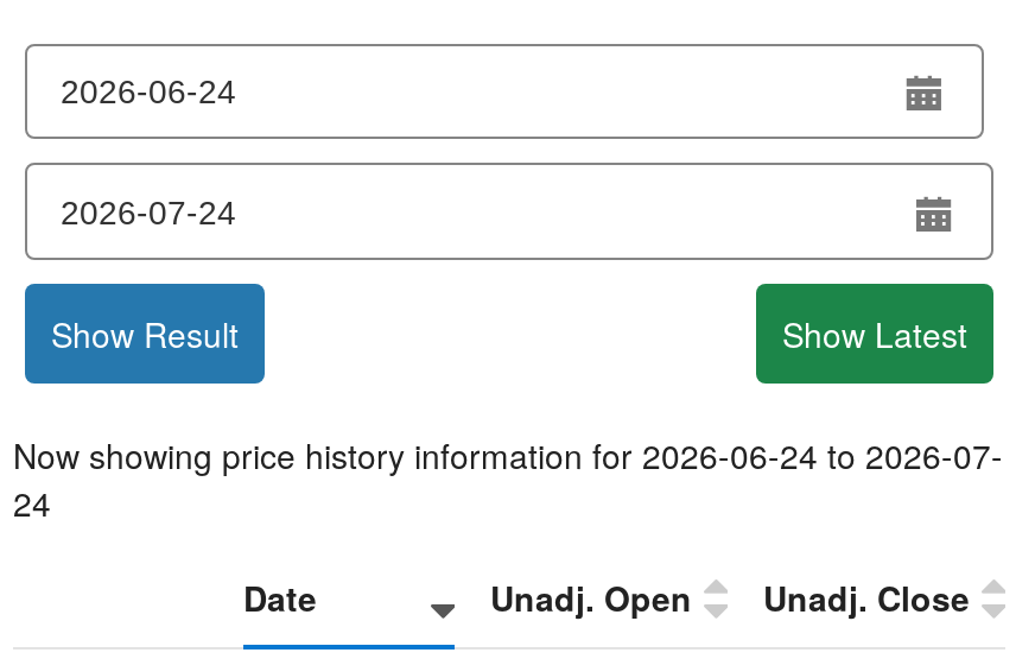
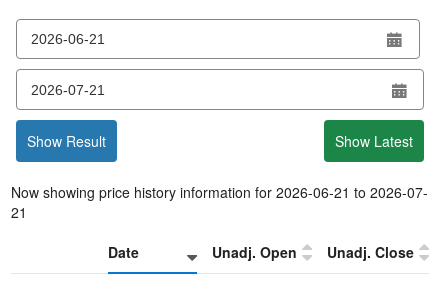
[13,431,1003,478] Now showing price history information for 2026-06-24 to 2026-07- -> [11,182,428,202] Now showing price history information for 2026-06-21 to 2026-07-
[13,478,51,526] 24 -> [11,202,27,222] 21

